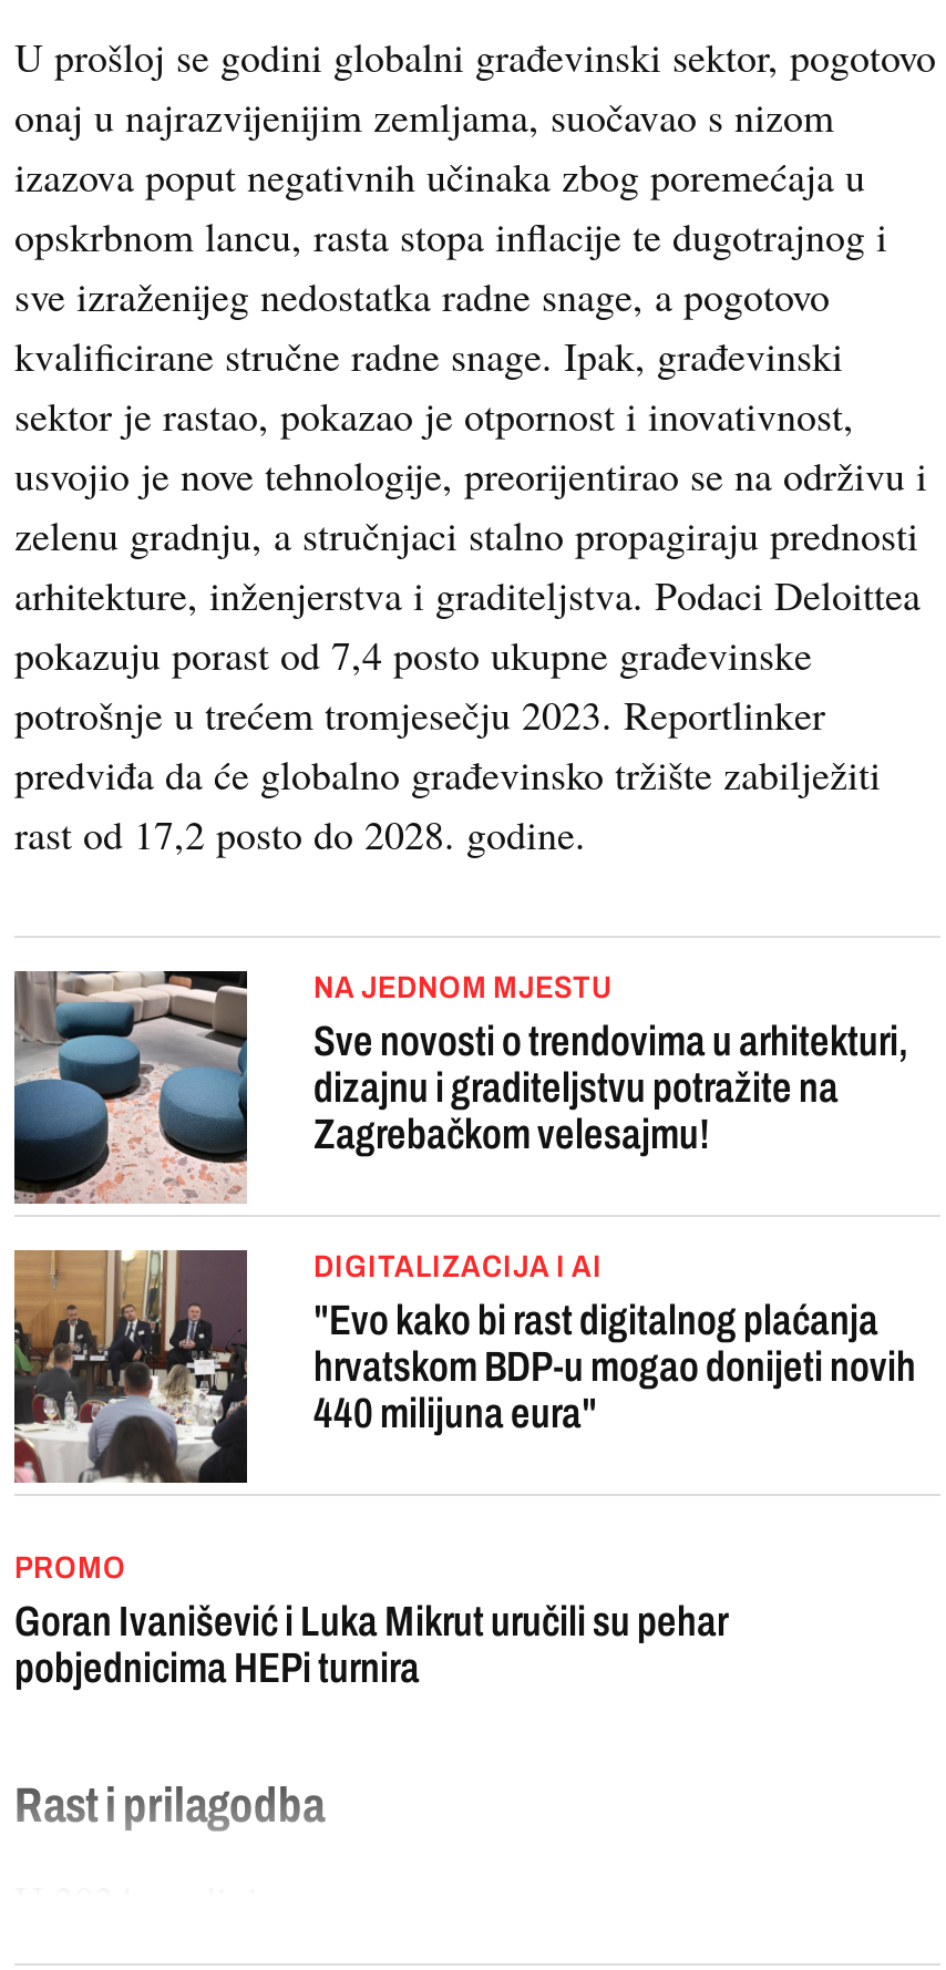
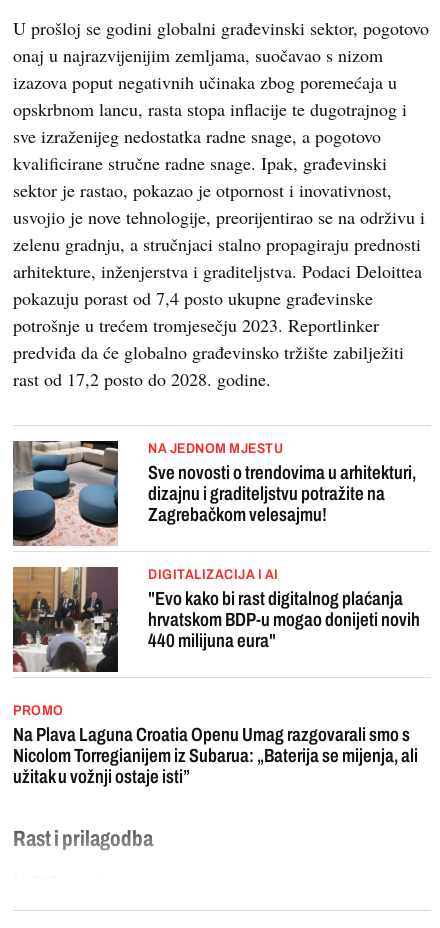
[14,1598,728,1691] Goran Ivanišević i Luka Mikrut uručili su pehar | pobjednicima HEPi turnira -> [13,724,418,787] Na Plava Laguna Croatia Openu Umag razgovarali smo s | Nicolom Torregianijem iz Subarua: „Baterija se mijenja, ali | užitak u vožnji ostaje isti”

